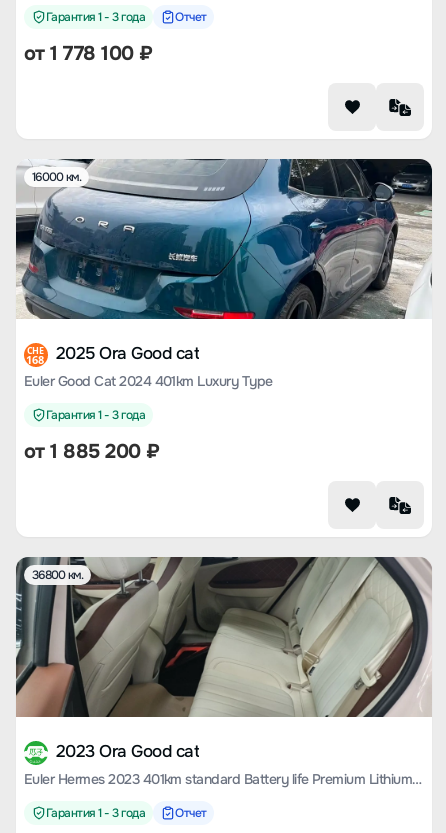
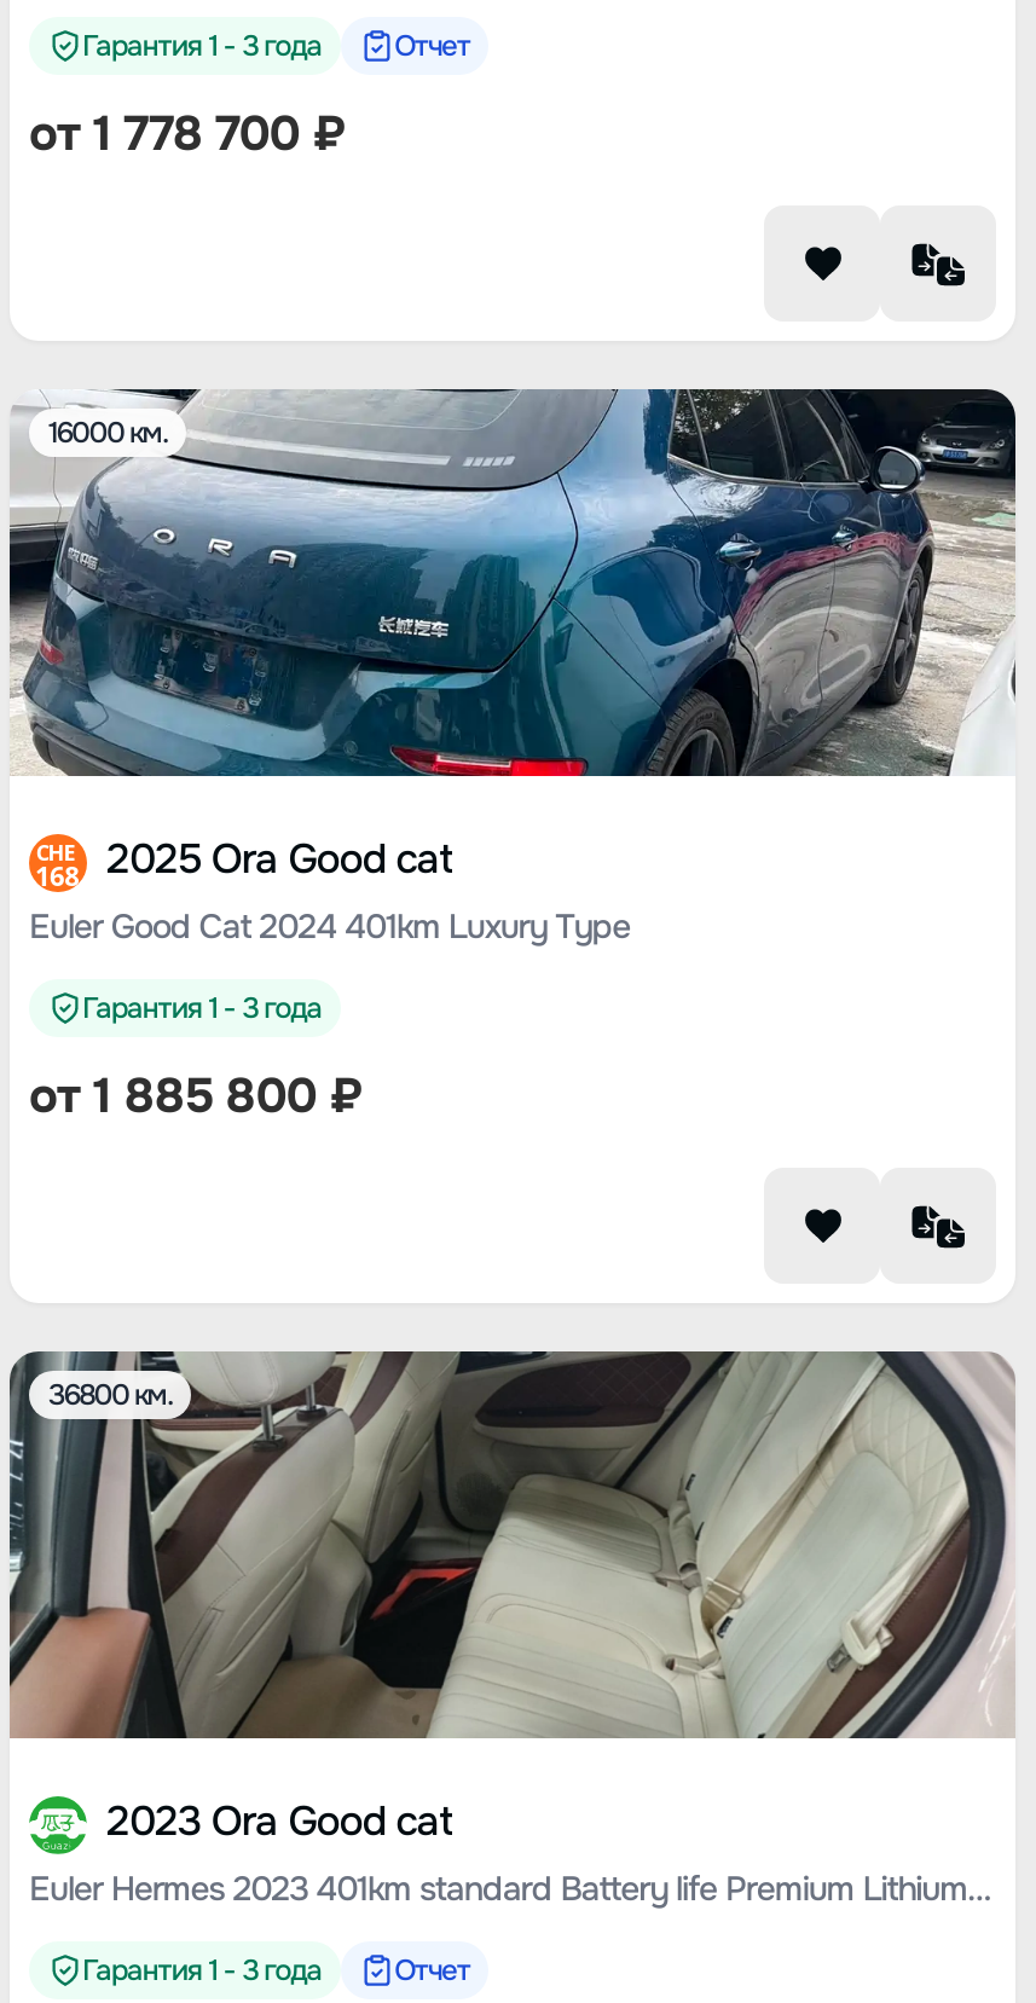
[24,41,153,66] от 1 778 100 ₽ -> [29,104,345,164] от 1 778 700 ₽
[24,439,160,464] от 1 885 200 ₽ -> [29,1066,362,1127] от 1 885 800 ₽

